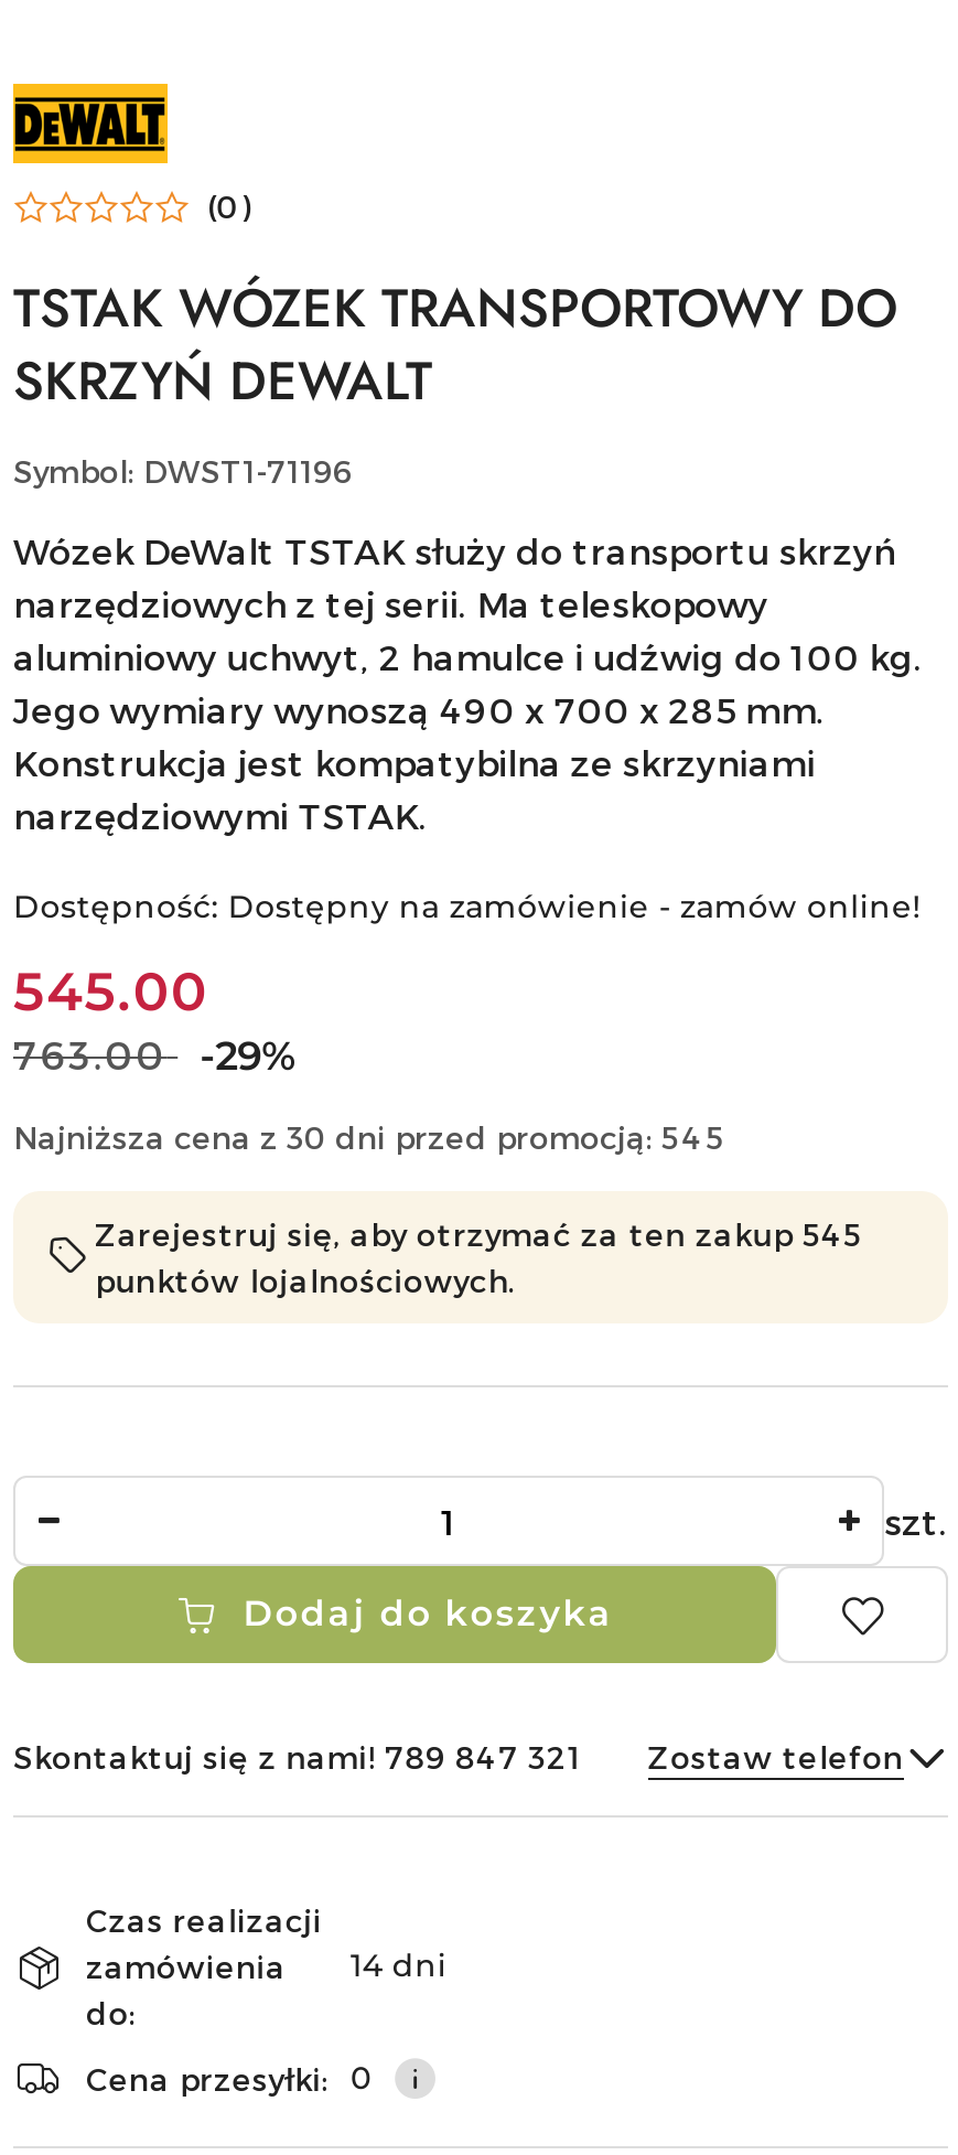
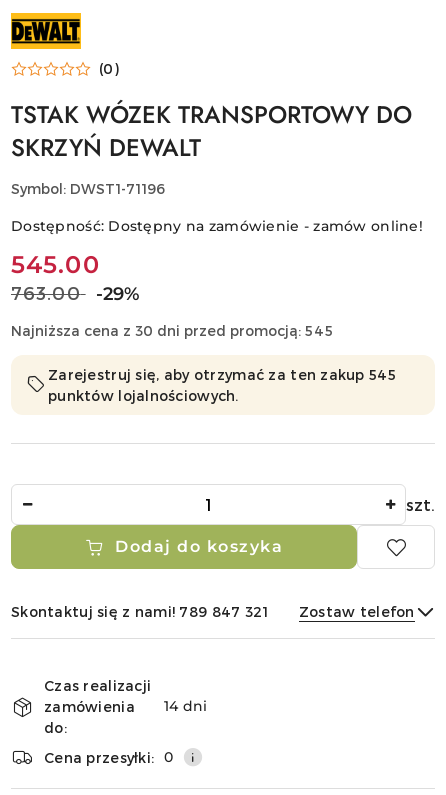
[13,529,923,836] Wózek DeWalt TSTAK służy do transportu skrzyń | narzędziowych z tej serii. Ma teleskopowy | aluminiowy uchwyt, 2 hamulce i udźwig do 100 kg. | Jego wymiary wynoszą 490 x 700 x 285 mm. | Konstrukcja jest kompatybilna ze skrzyniami | narzędziowymi TSTAK. -> none

